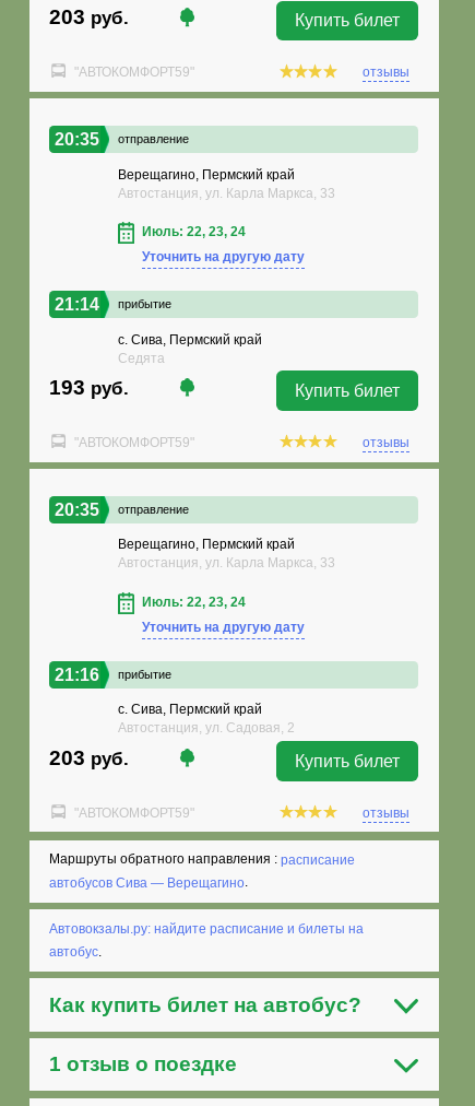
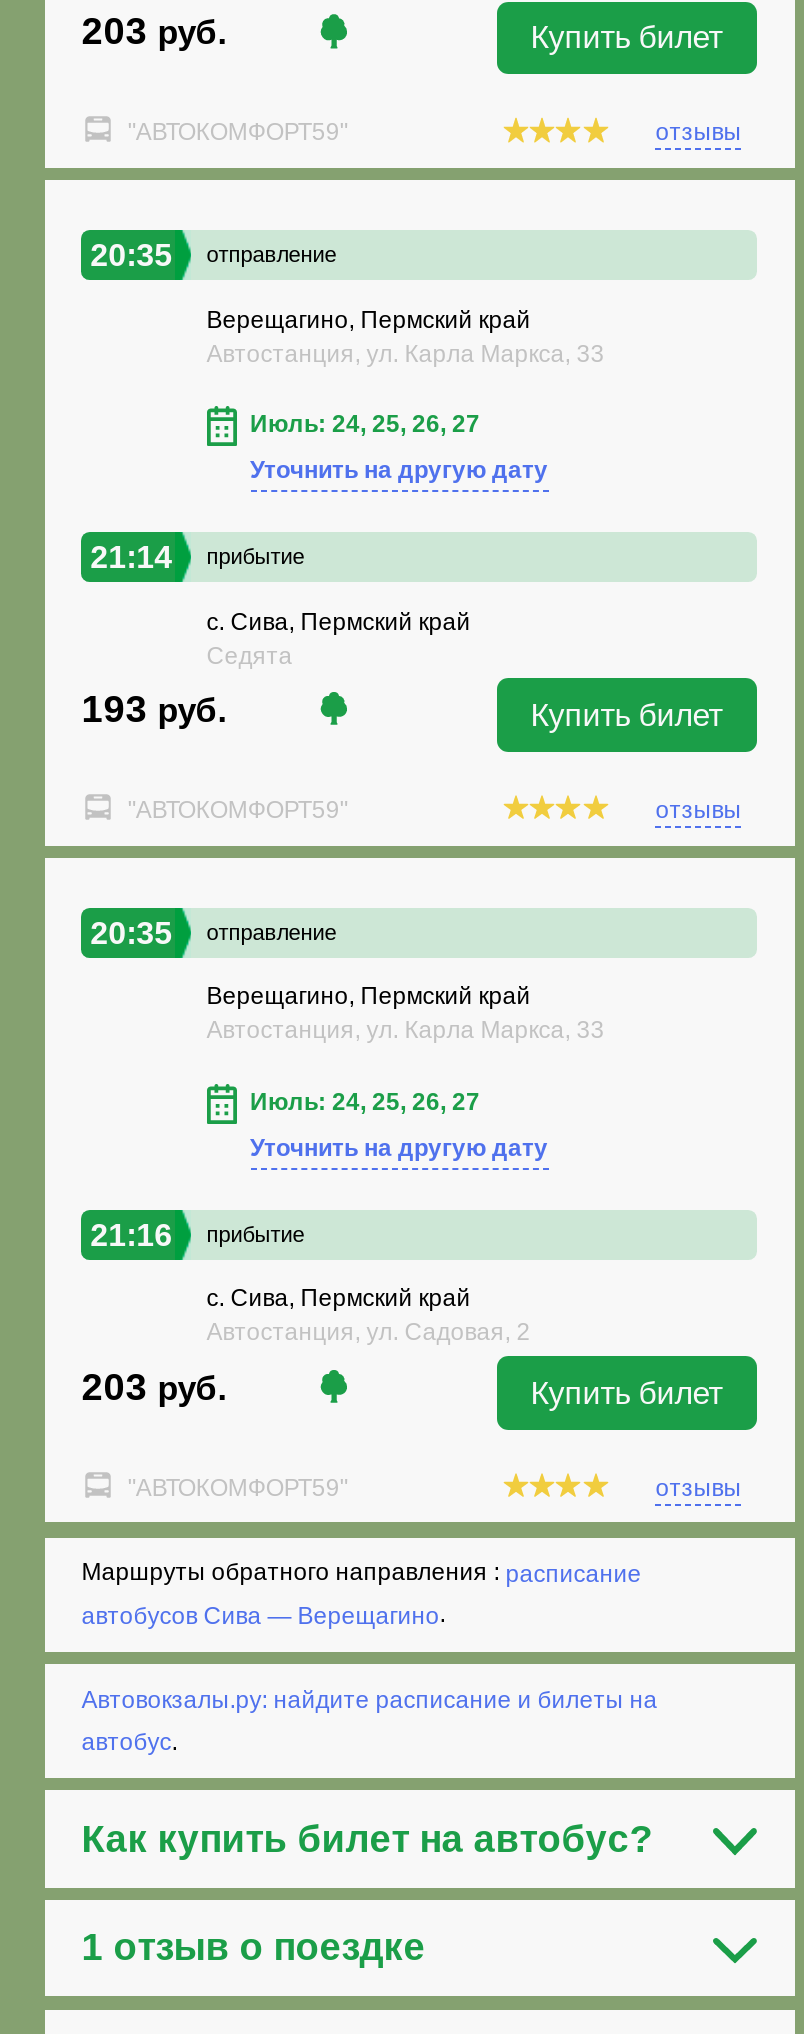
[141,224,245,240] Июль: 22, 23, 24 -> [250,411,480,439] Июль: 24, 25, 26, 27
[141,595,245,610] Июль: 22, 23, 24 -> [250,1088,480,1116] Июль: 24, 25, 26, 27

